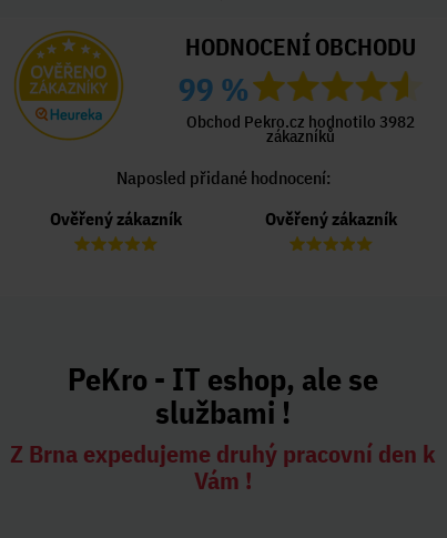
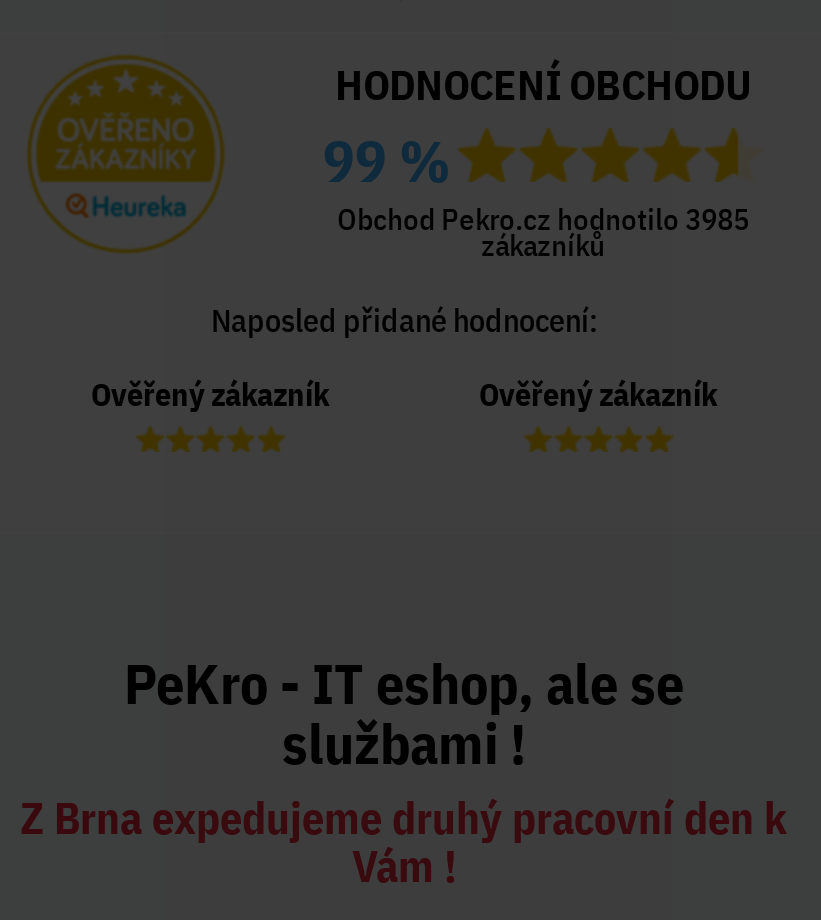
[186,111,415,132] Obchod Pekro.cz hodnotilo 3982 -> [337,200,749,238] Obchod Pekro.cz hodnotilo 3985

